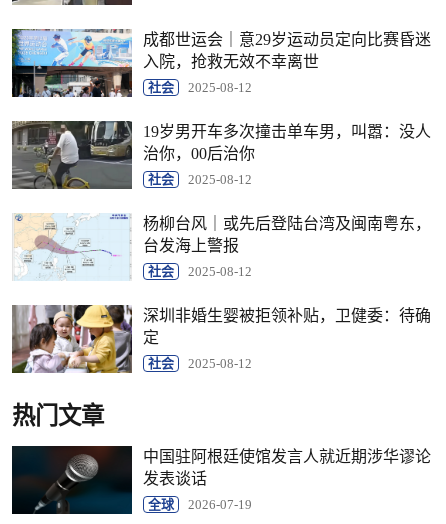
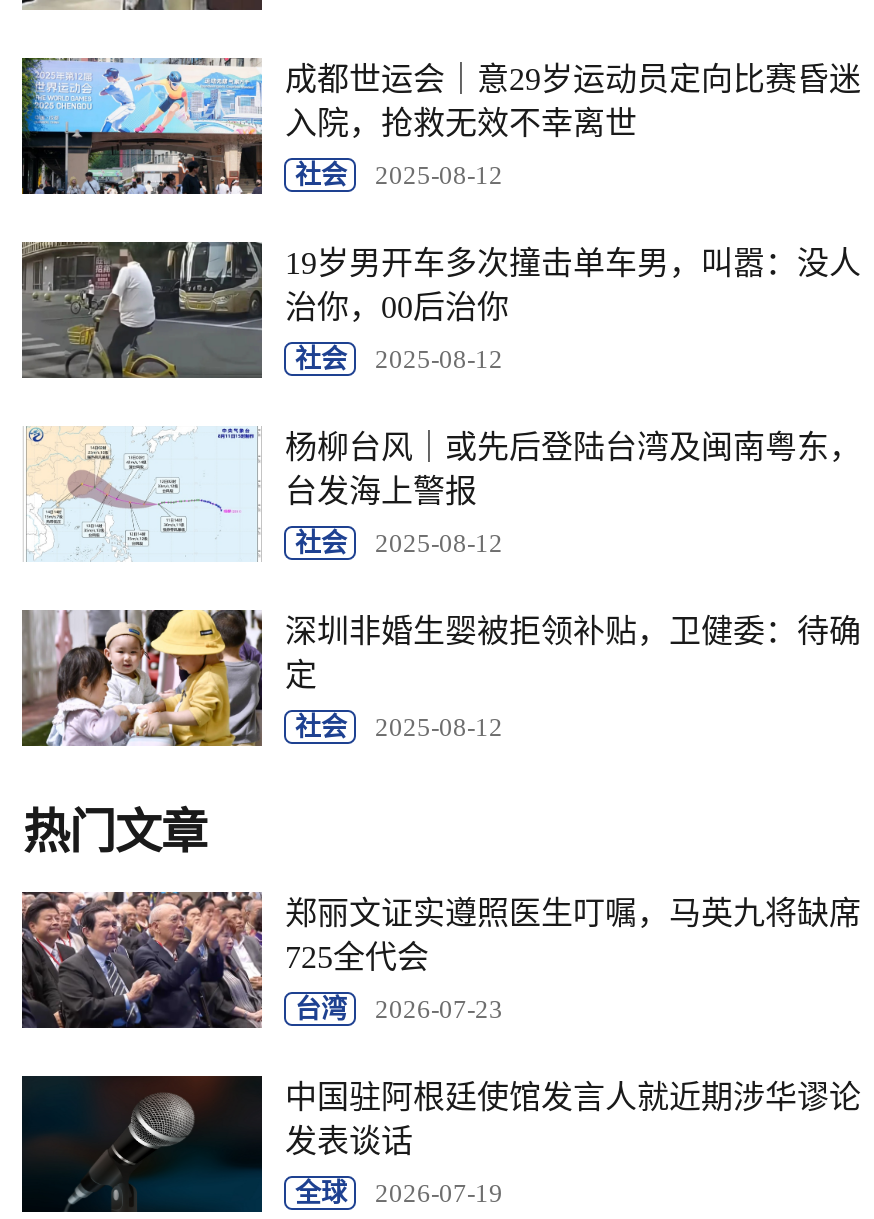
none -> [20,890,861,1030] [image] | 郑丽文证实遵照医生叮嘱，马英九将缺席 | 725全代会 | 台湾 | 2026-07-23

